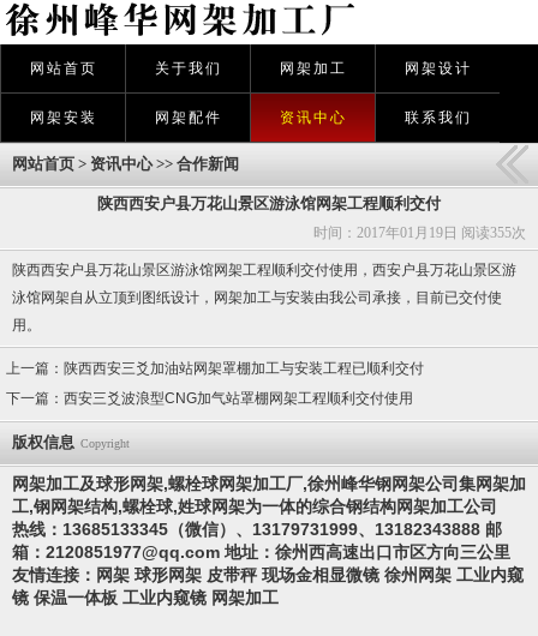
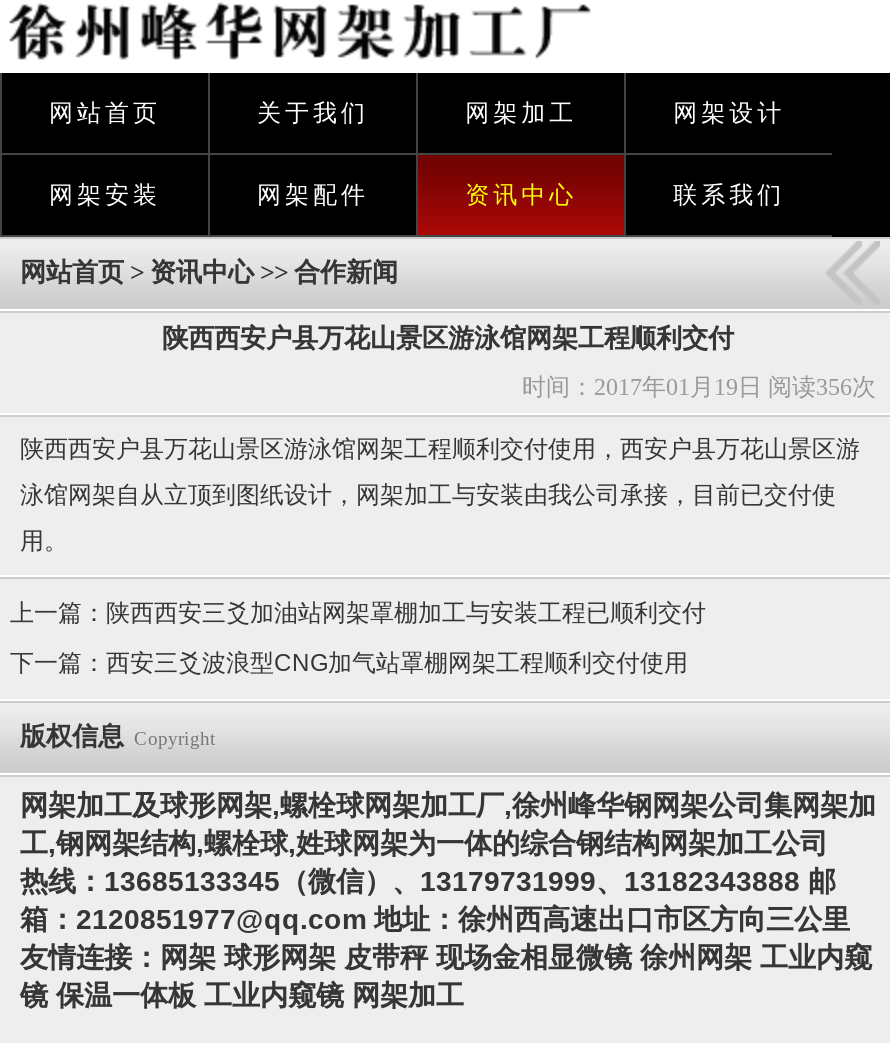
[313,224,526,241] 时间：2017年01月19日 阅读355次 -> [522,373,876,401] 时间：2017年01月19日 阅读356次

